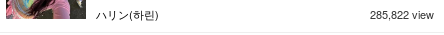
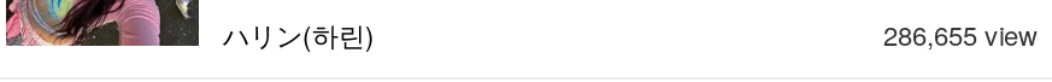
[370,6,434,22] 285,822 view -> [883,14,1038,52] 286,655 view

